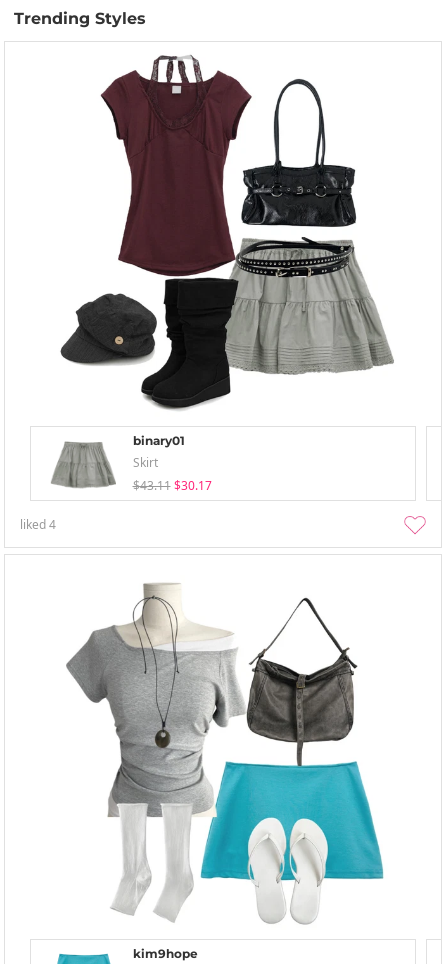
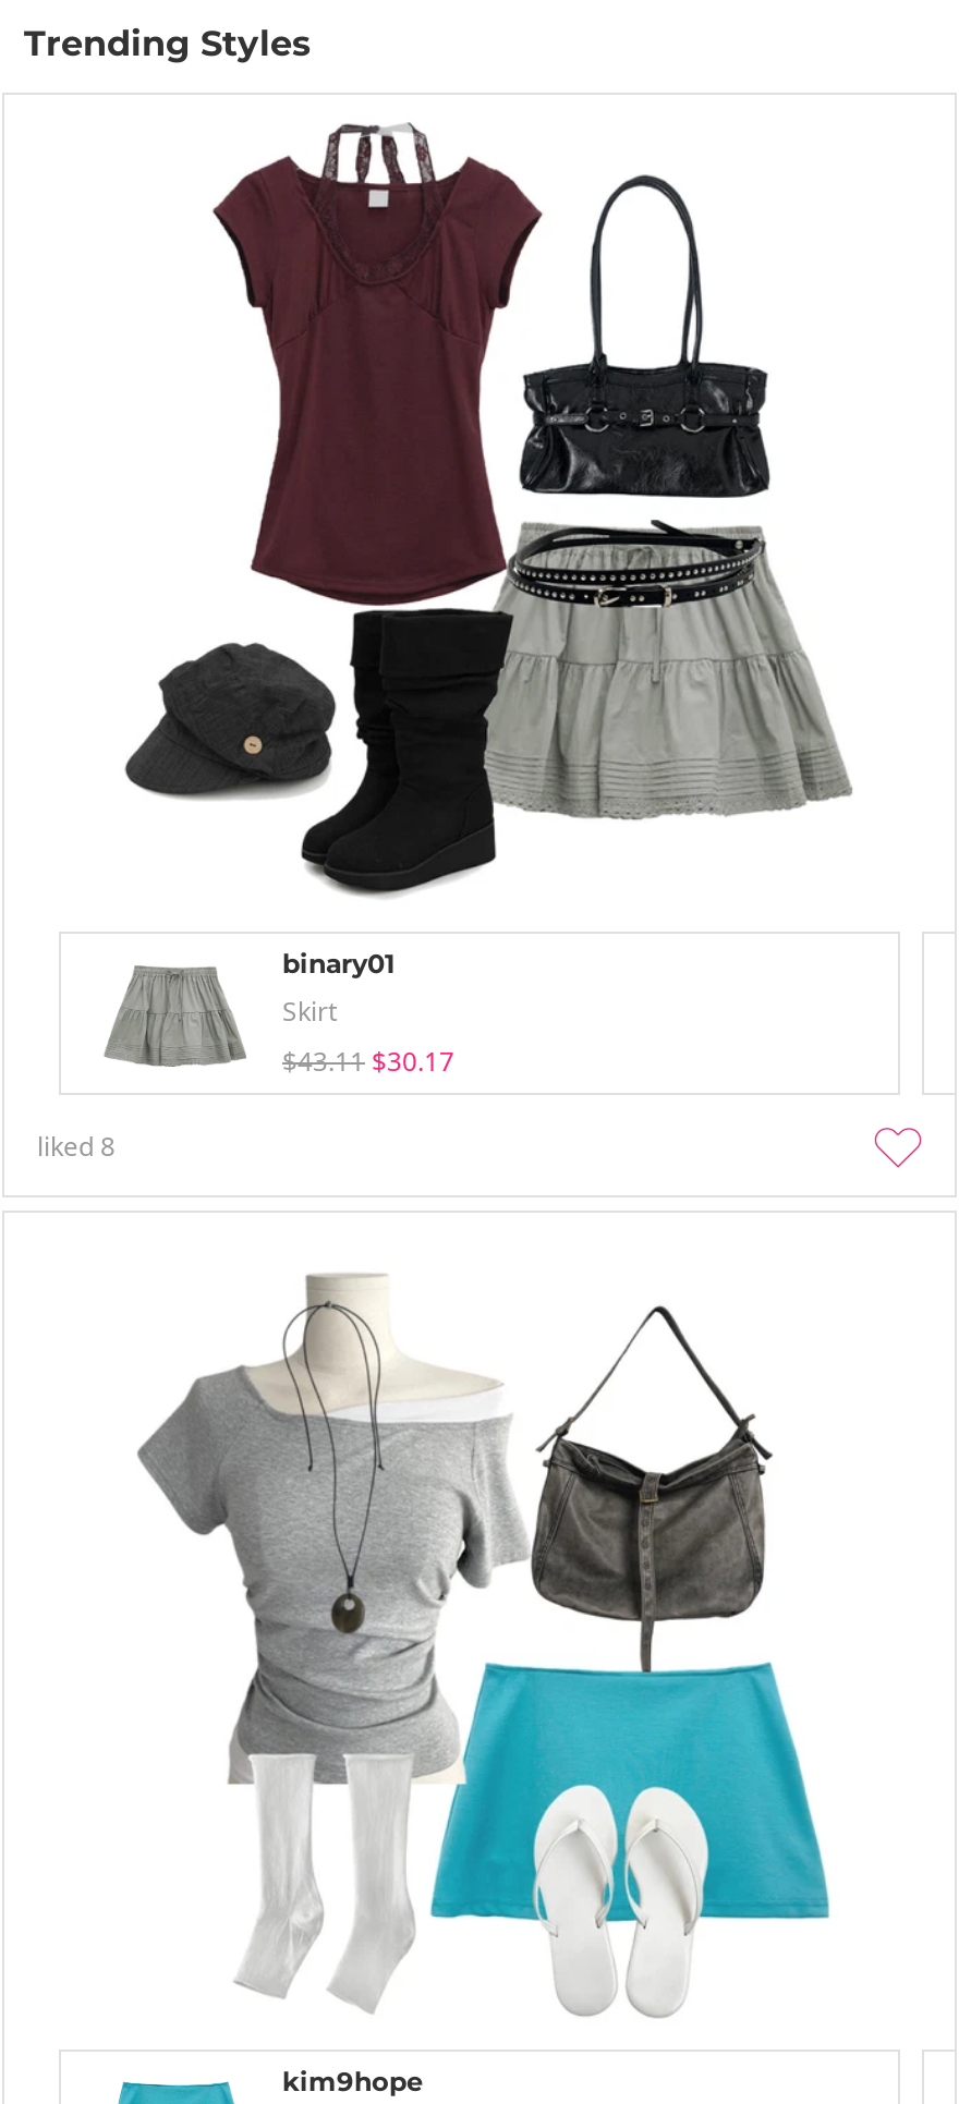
[20,516,56,533] liked 4 -> [37,1128,116,1165] liked 8

